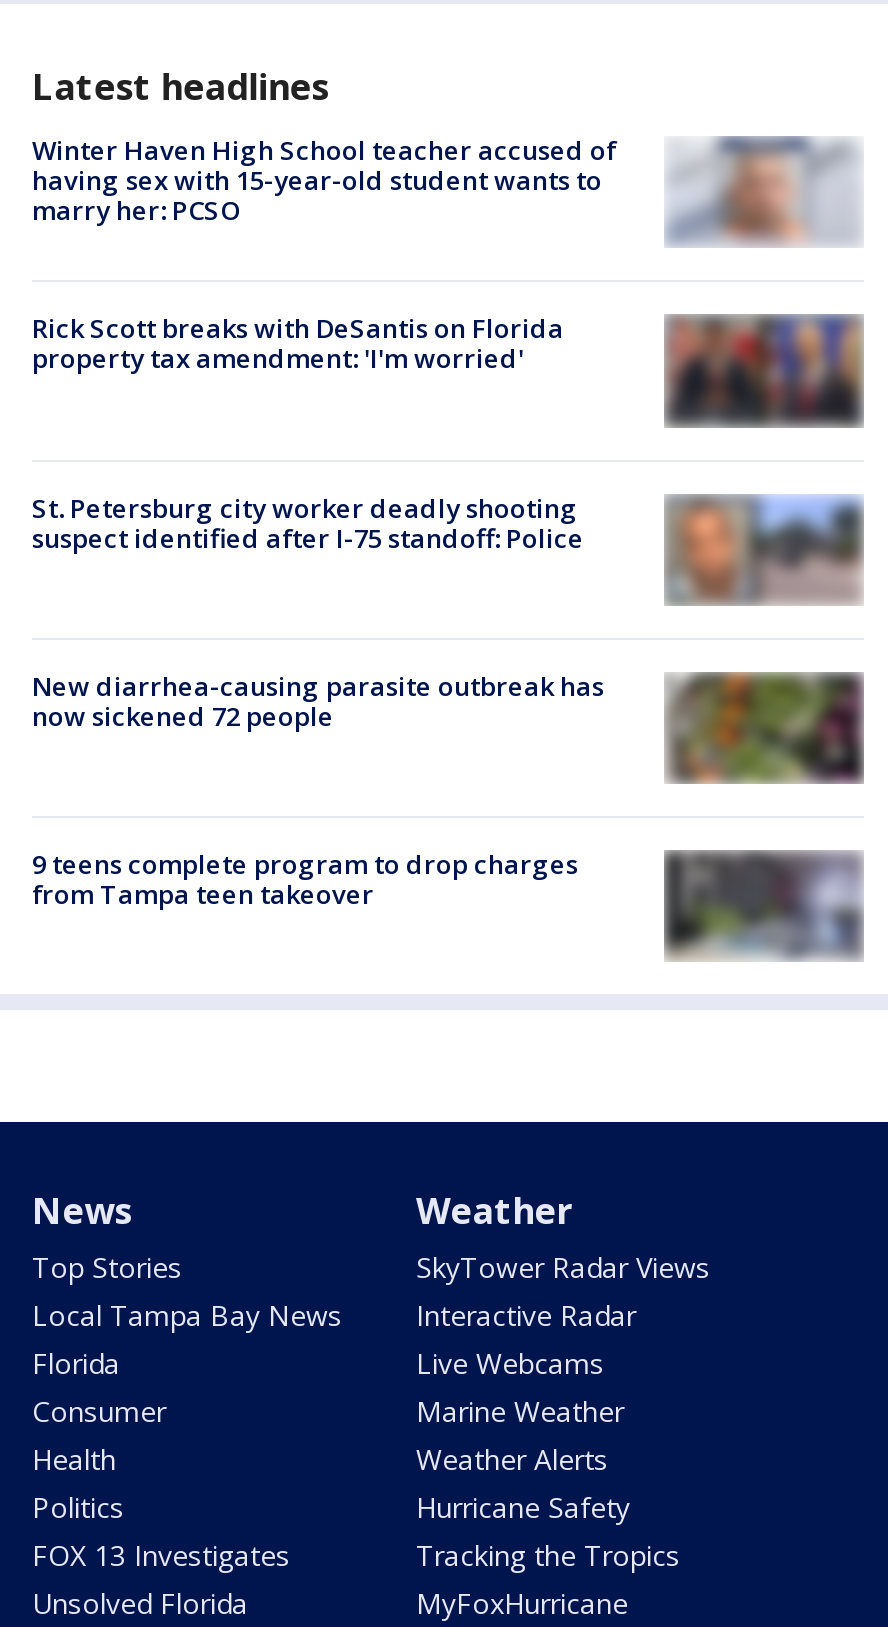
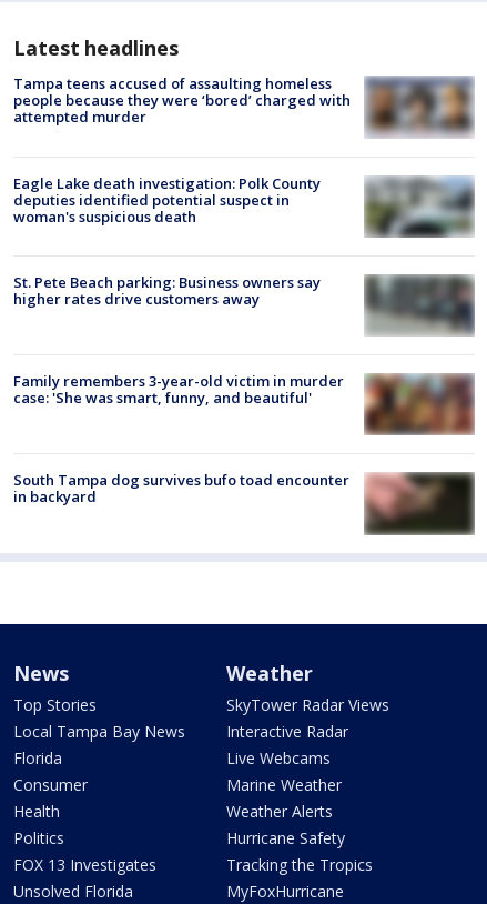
[32,133,860,242] [image] | Winter Haven High School teacher accused of | having sex with 15-year-old student wants to | marry her: PCSO -> [13,74,474,135] [image] | Tampa teens accused of assaulting homeless | people because they were ‘bored’ charged with | attempted murder
[32,311,564,377] Rick Scott breaks with DeSantis on Florida | property tax amendment: 'I'm worried' -> [13,173,321,226] Eagle Lake death investigation: Polk County | deputies identified potential suspect in | woman's suspicious death
[666,314,862,426] [image] -> [366,175,474,235] [image]
[32,490,584,556] St. Petersburg city worker deadly shooting | suspect identified after I-75 standoff: Police -> [13,272,321,309] St. Pete Beach parking: Business owners say | higher rates drive customers away
[668,496,864,604] [image] -> [366,274,475,334] [image]
[32,668,862,784] [image] | New diarrhea-causing parasite outbreak has | now sickened 72 people -> [13,371,475,435] [image] | Family remembers 3-year-old victim in murder | case: 'She was smart, funny, and beautiful'
[32,846,578,912] 9 teens complete program to drop charges | from Tampa teen takeover -> [13,470,349,507] South Tampa dog survives bufo toad encounter | in backyard
[666,850,864,962] [image] -> [364,472,475,535] [image]

